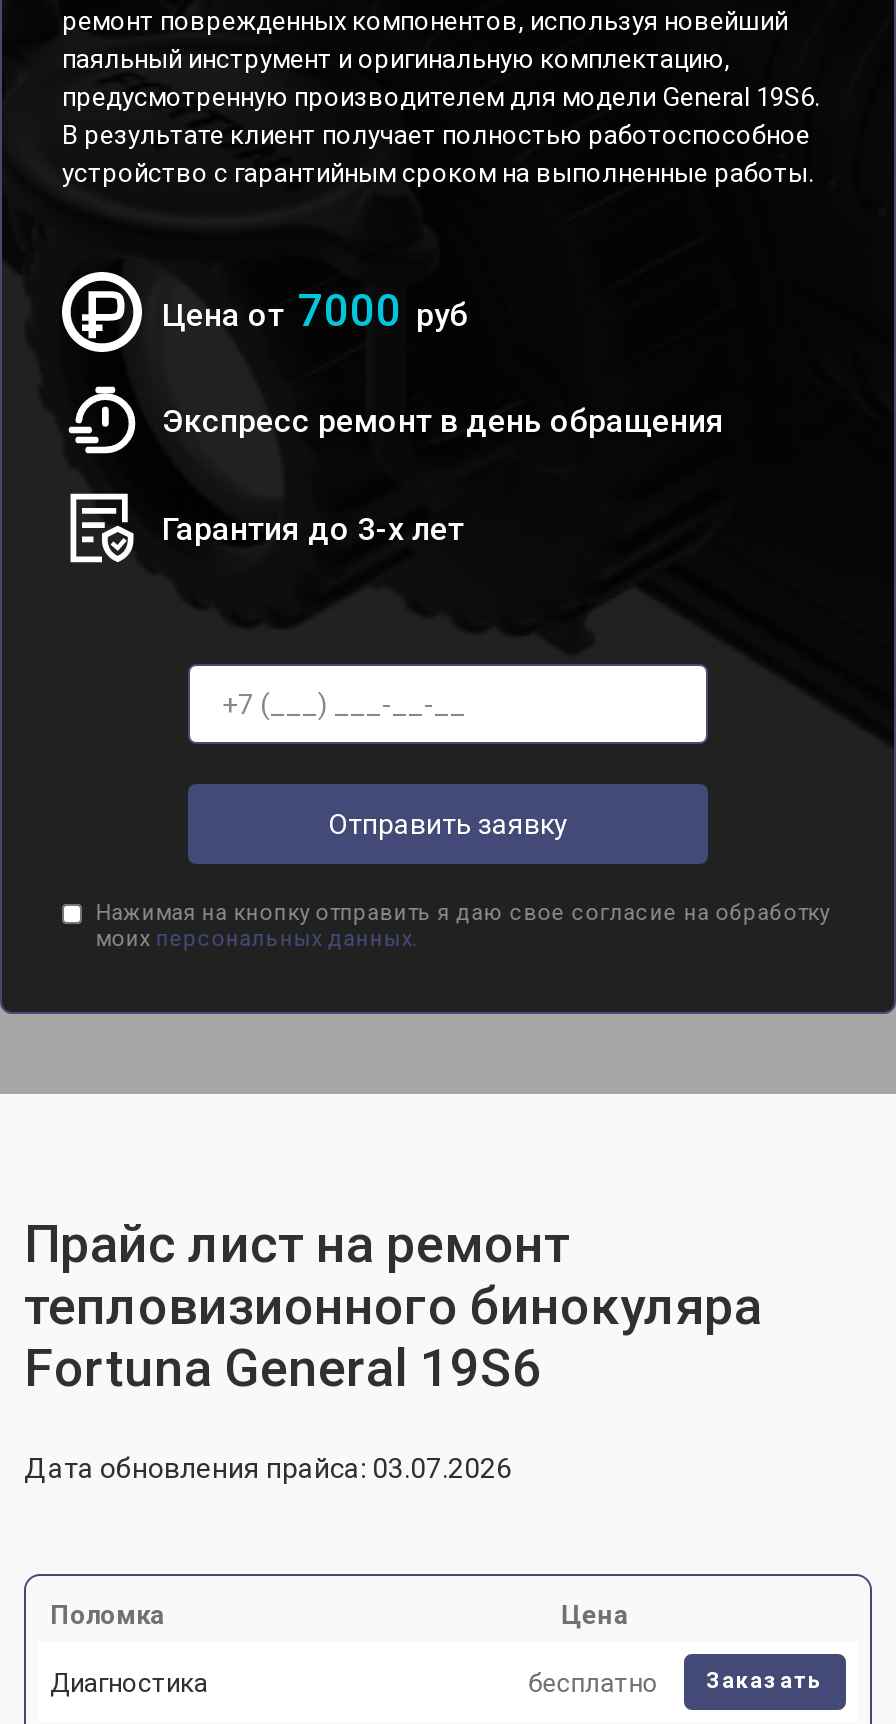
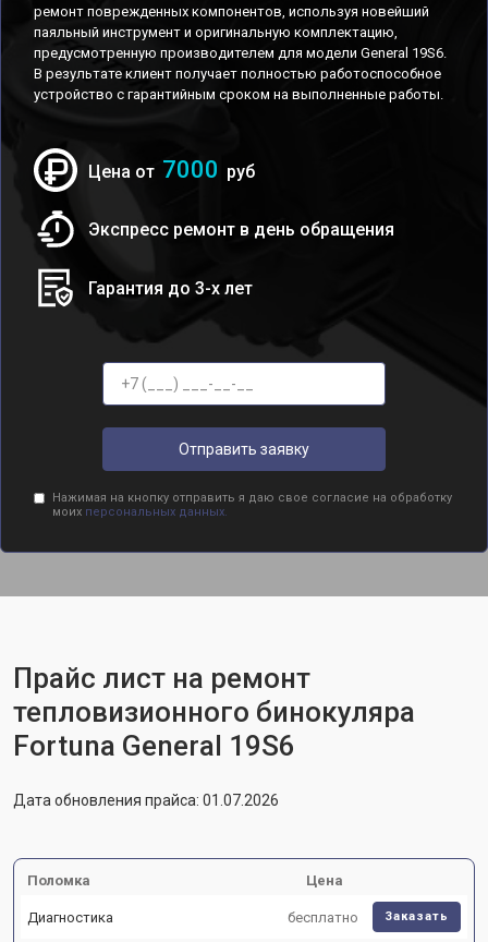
[24,1452,512,1484] Дата обновления прайса: 03.07.2026 -> [13,792,279,809] Дата обновления прайса: 01.07.2026

